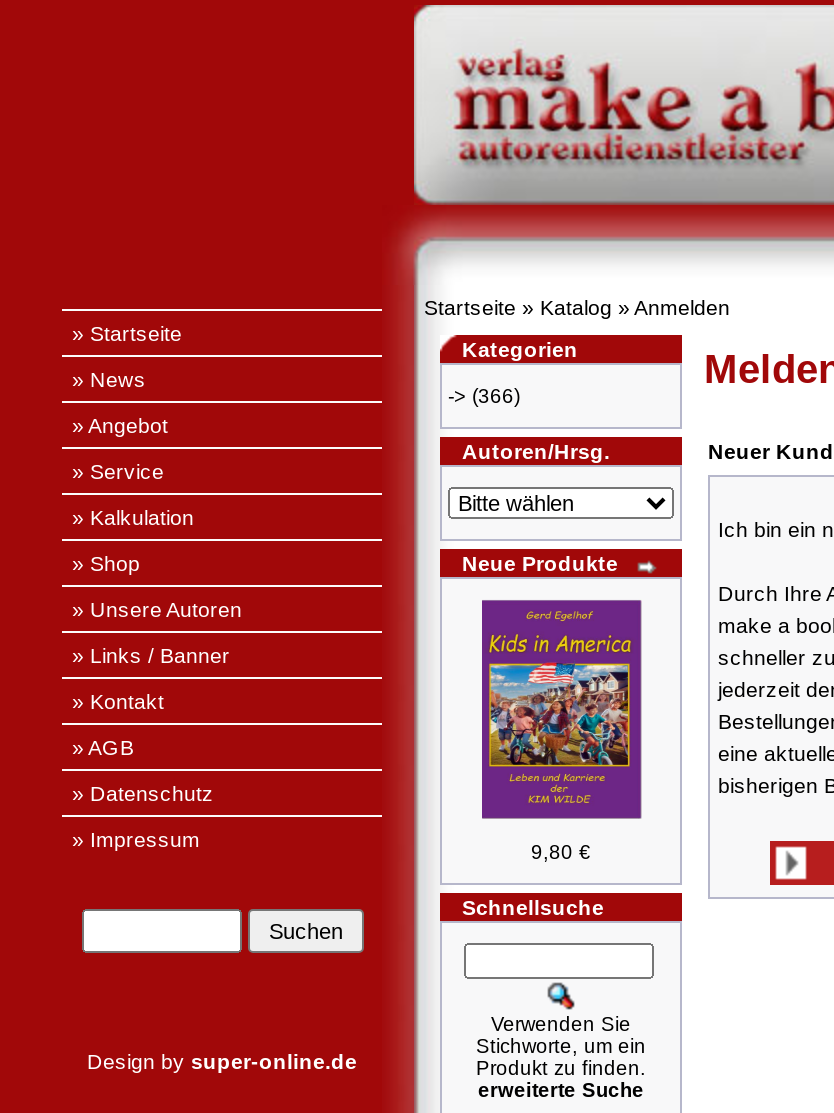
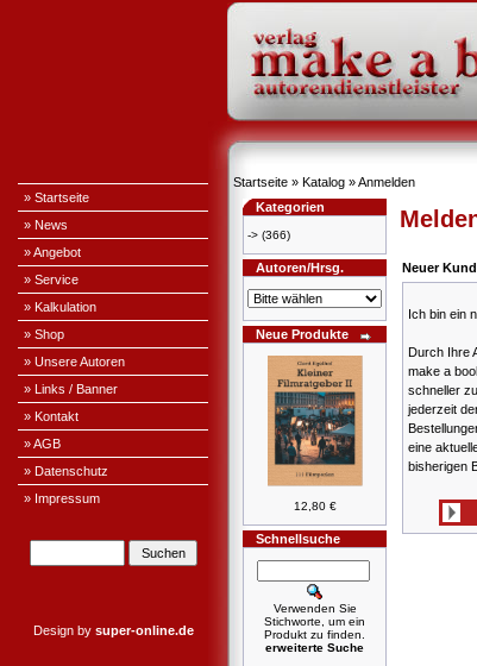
[480,599,642,863] [image] | 9,80 € -> [266,356,363,513] [image] | 12,80 €

